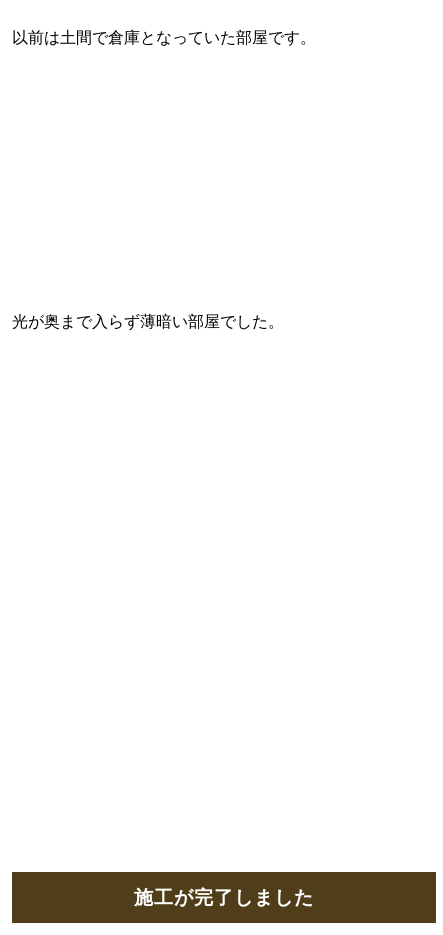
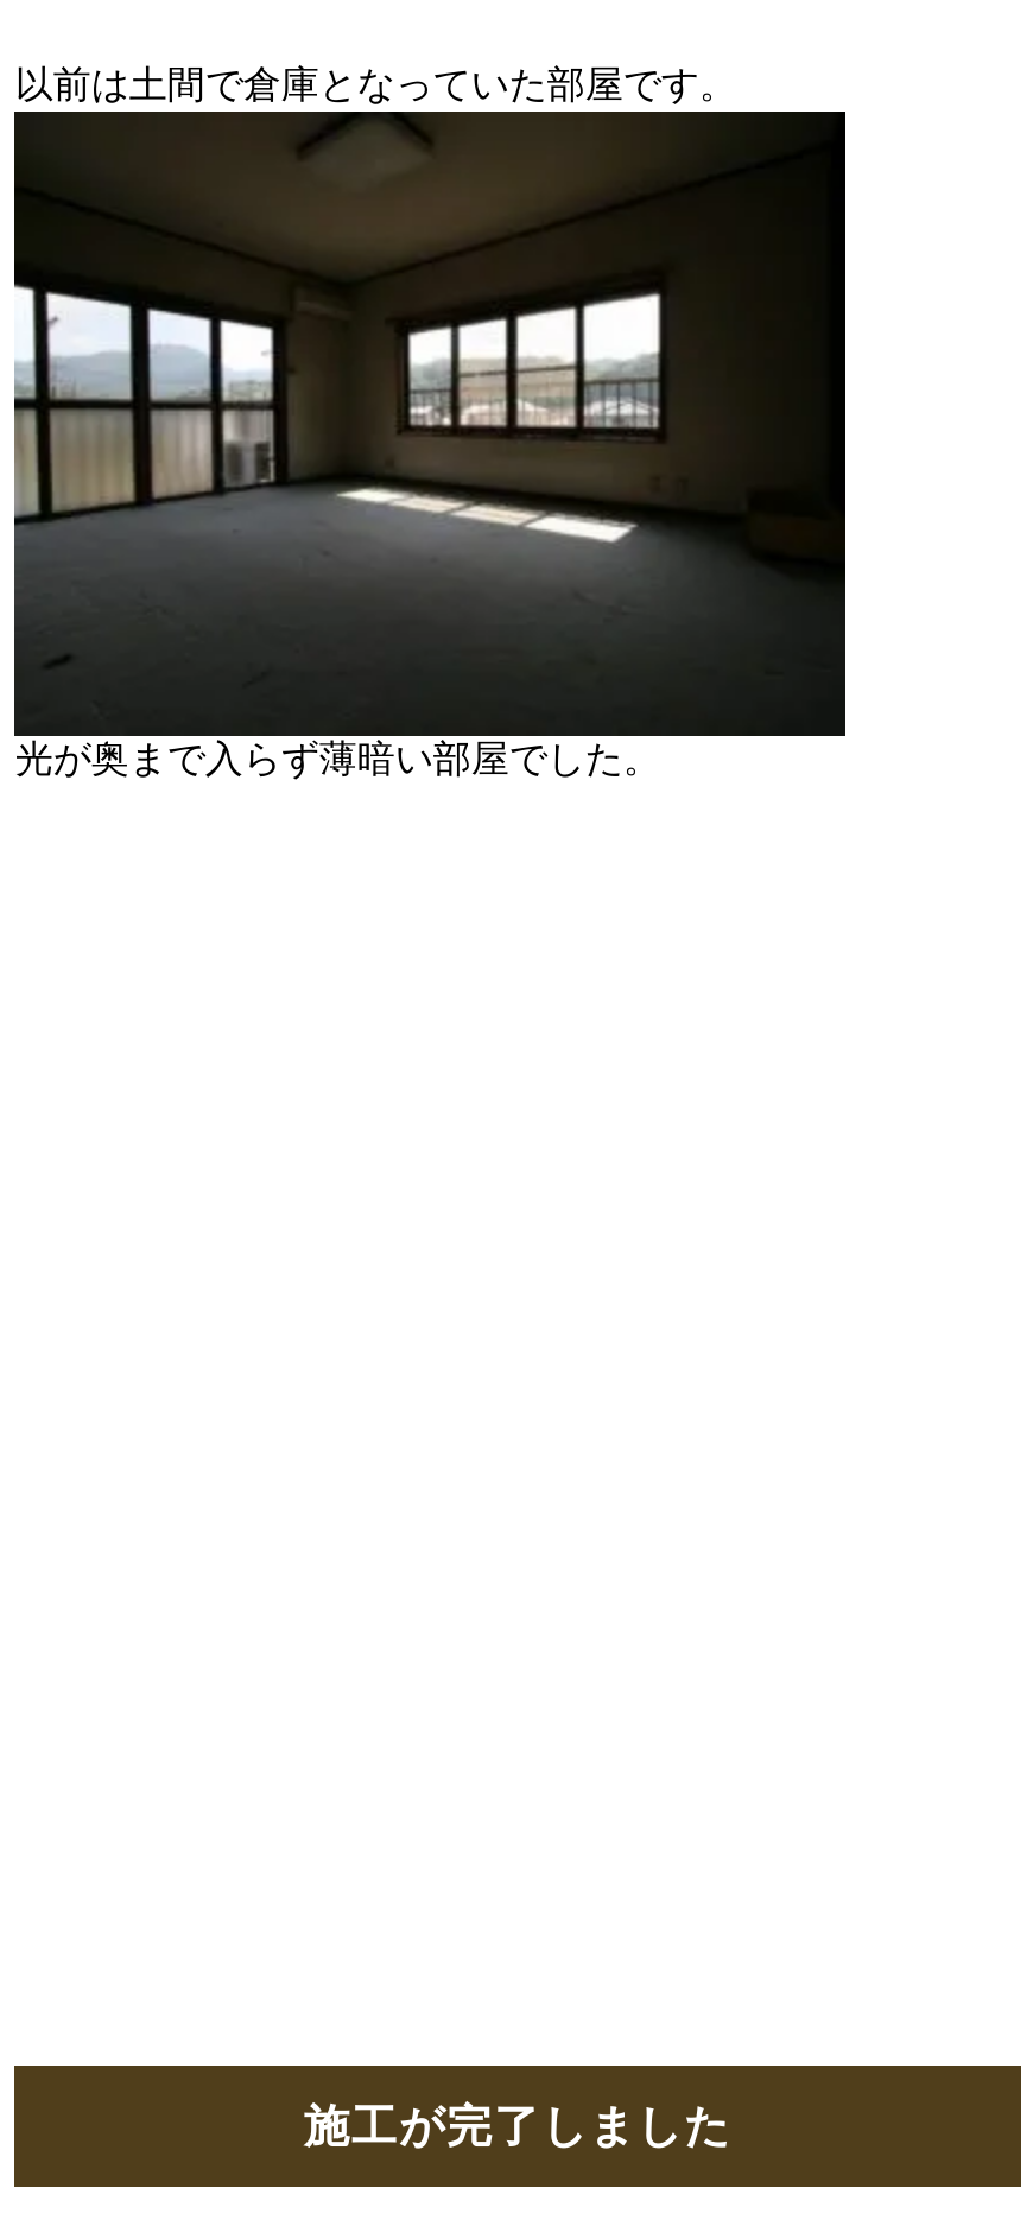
none -> [12,109,848,738] [image]

